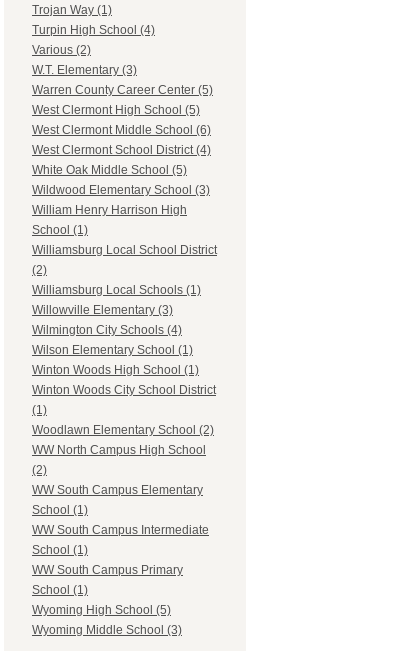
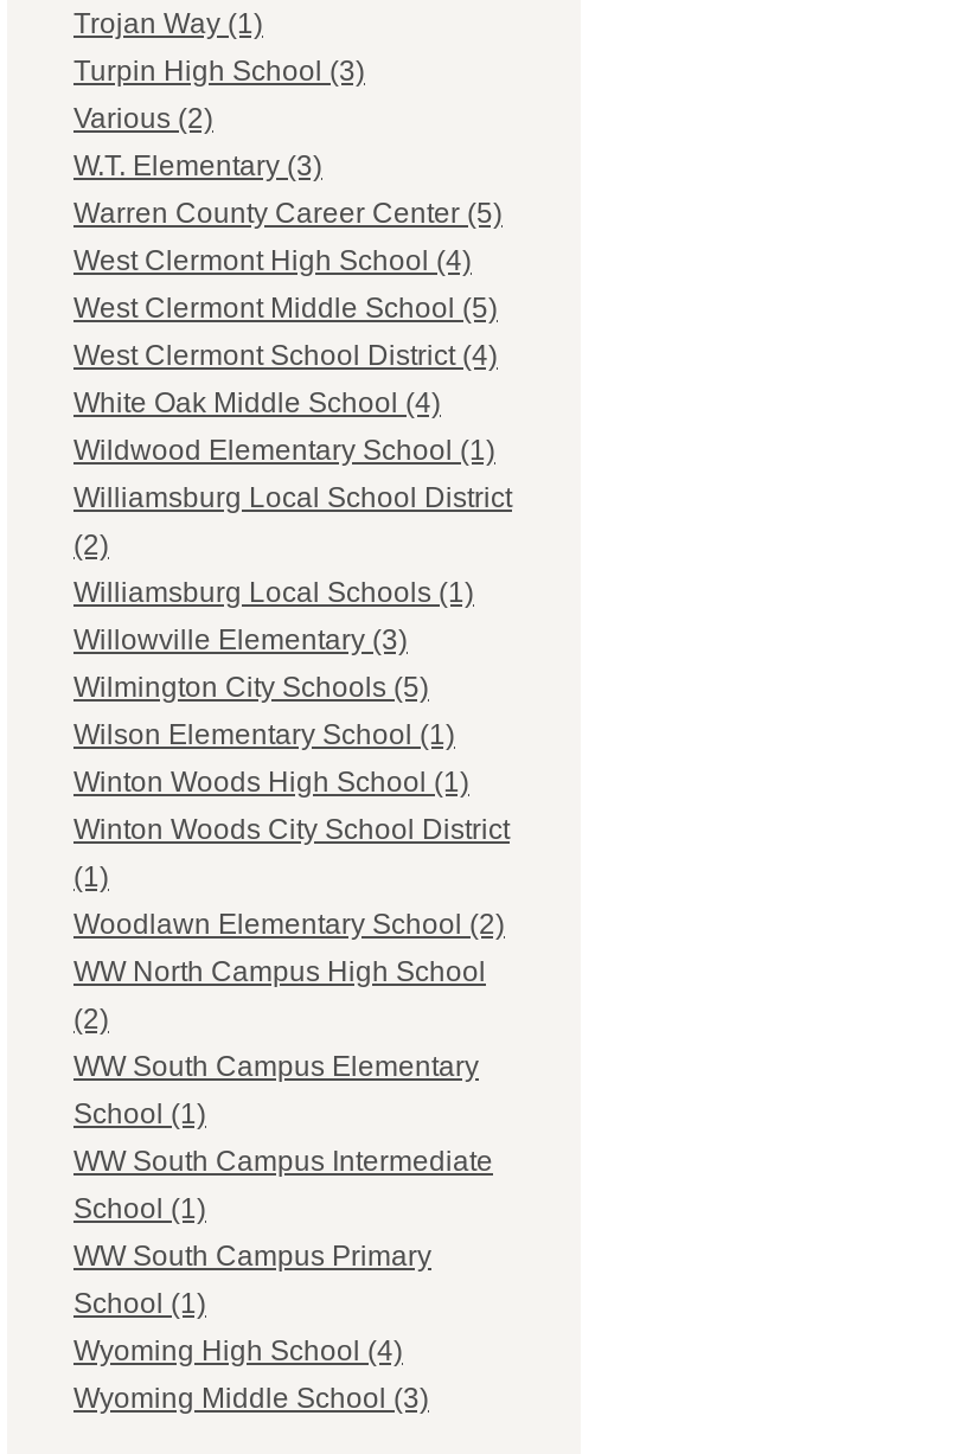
[32,23,155,37] Turpin High School (4) -> [73,55,365,88] Turpin High School (3)
[32,103,200,117] West Clermont High School (5) -> [73,245,472,278] West Clermont High School (4)
[32,123,211,137] West Clermont Middle School (6) -> [73,292,498,325] West Clermont Middle School (5)
[32,163,210,237] White Oak Middle School (5) | Wildwood Elementary School (3) | William Henry Harrison High | School (1) -> [73,387,495,468] White Oak Middle School (4) | Wildwood Elementary School (1)
[32,323,182,337] Wilmington City Schools (4) -> [73,671,429,705] Wilmington City Schools (5)
[32,603,171,617] Wyoming High School (5) -> [73,1335,403,1368] Wyoming High School (4)

